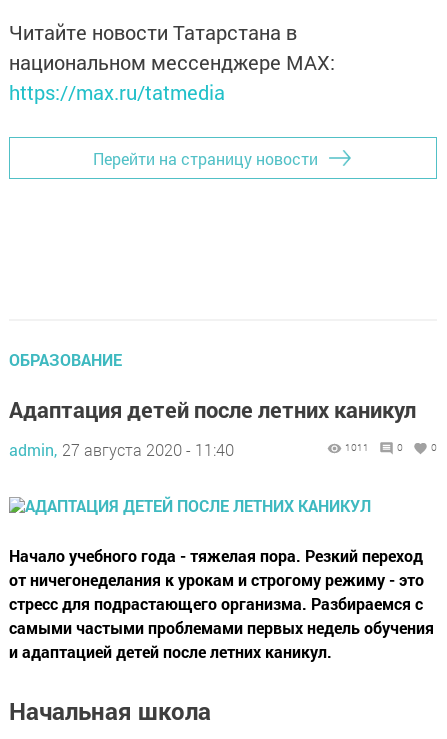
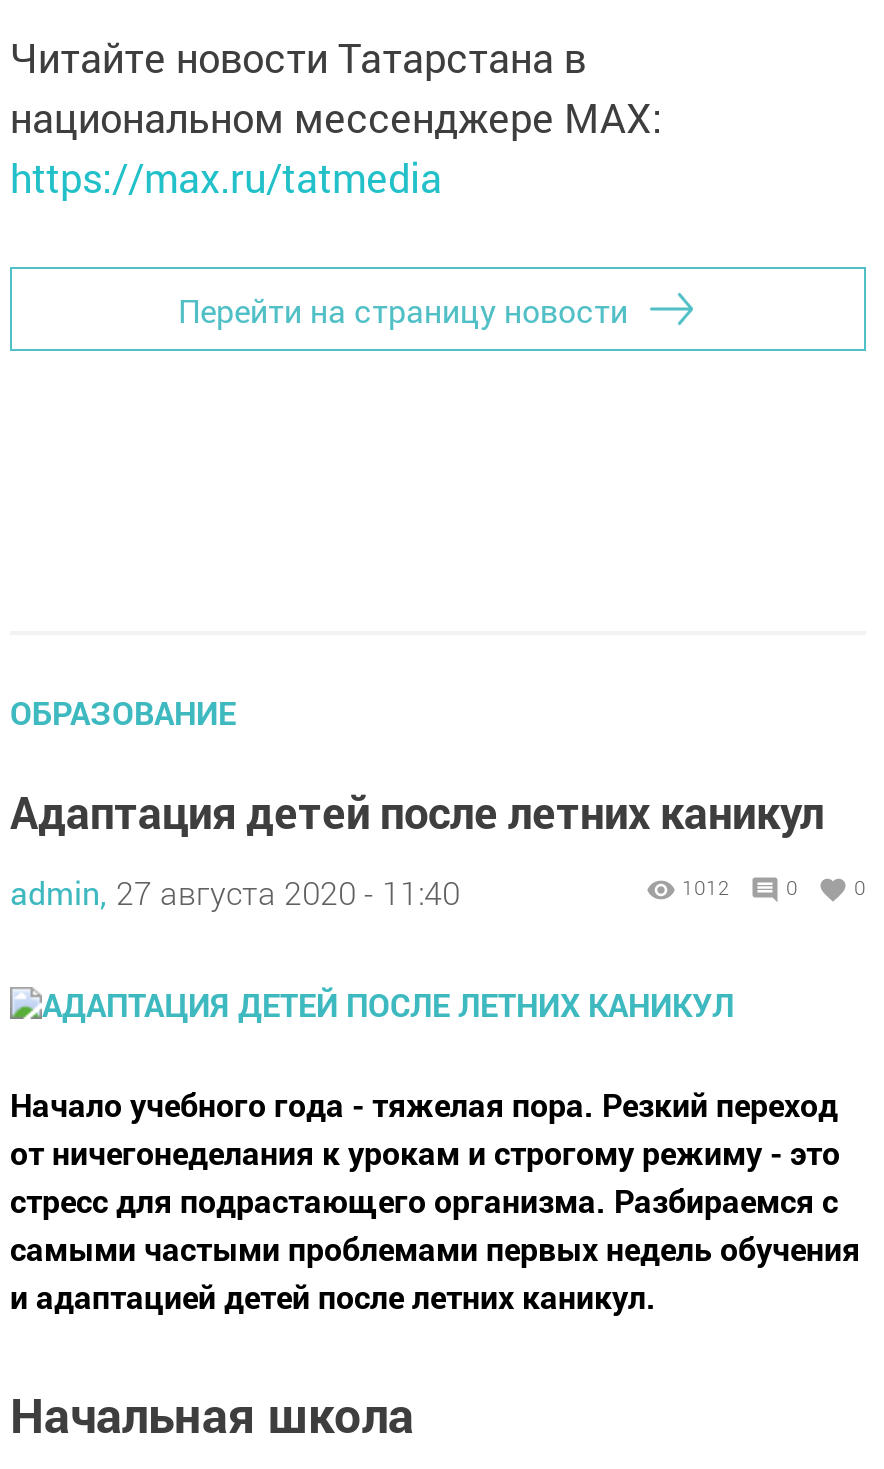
[345,441,369,454] 1011 -> [682,875,730,901] 1012

